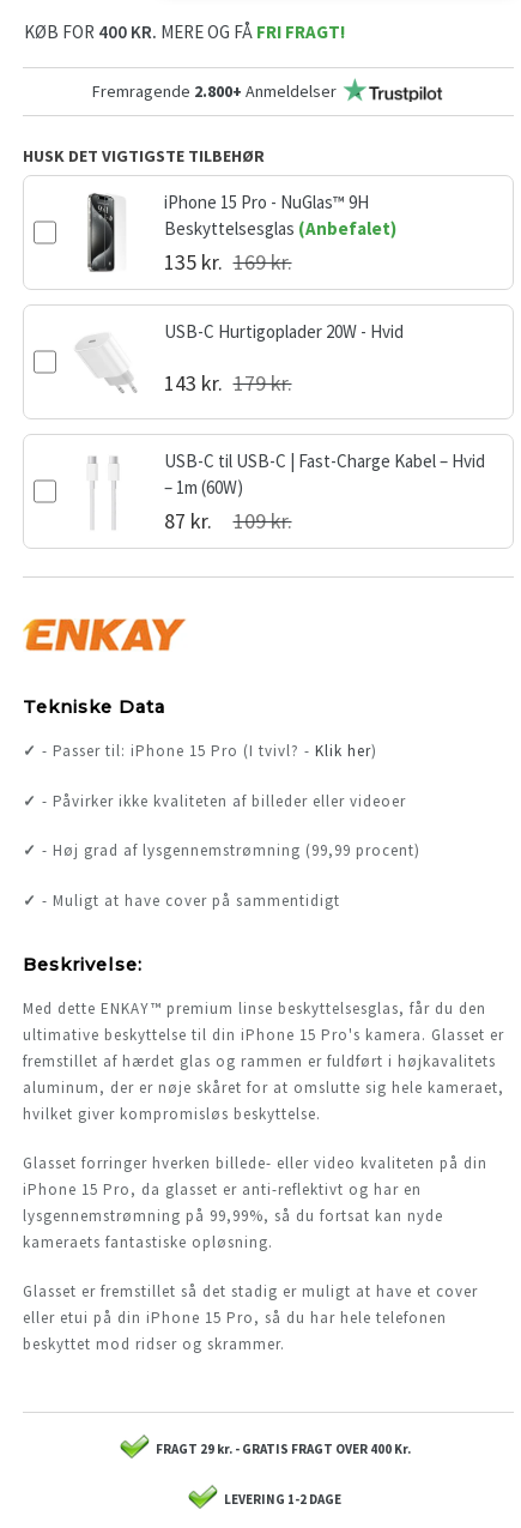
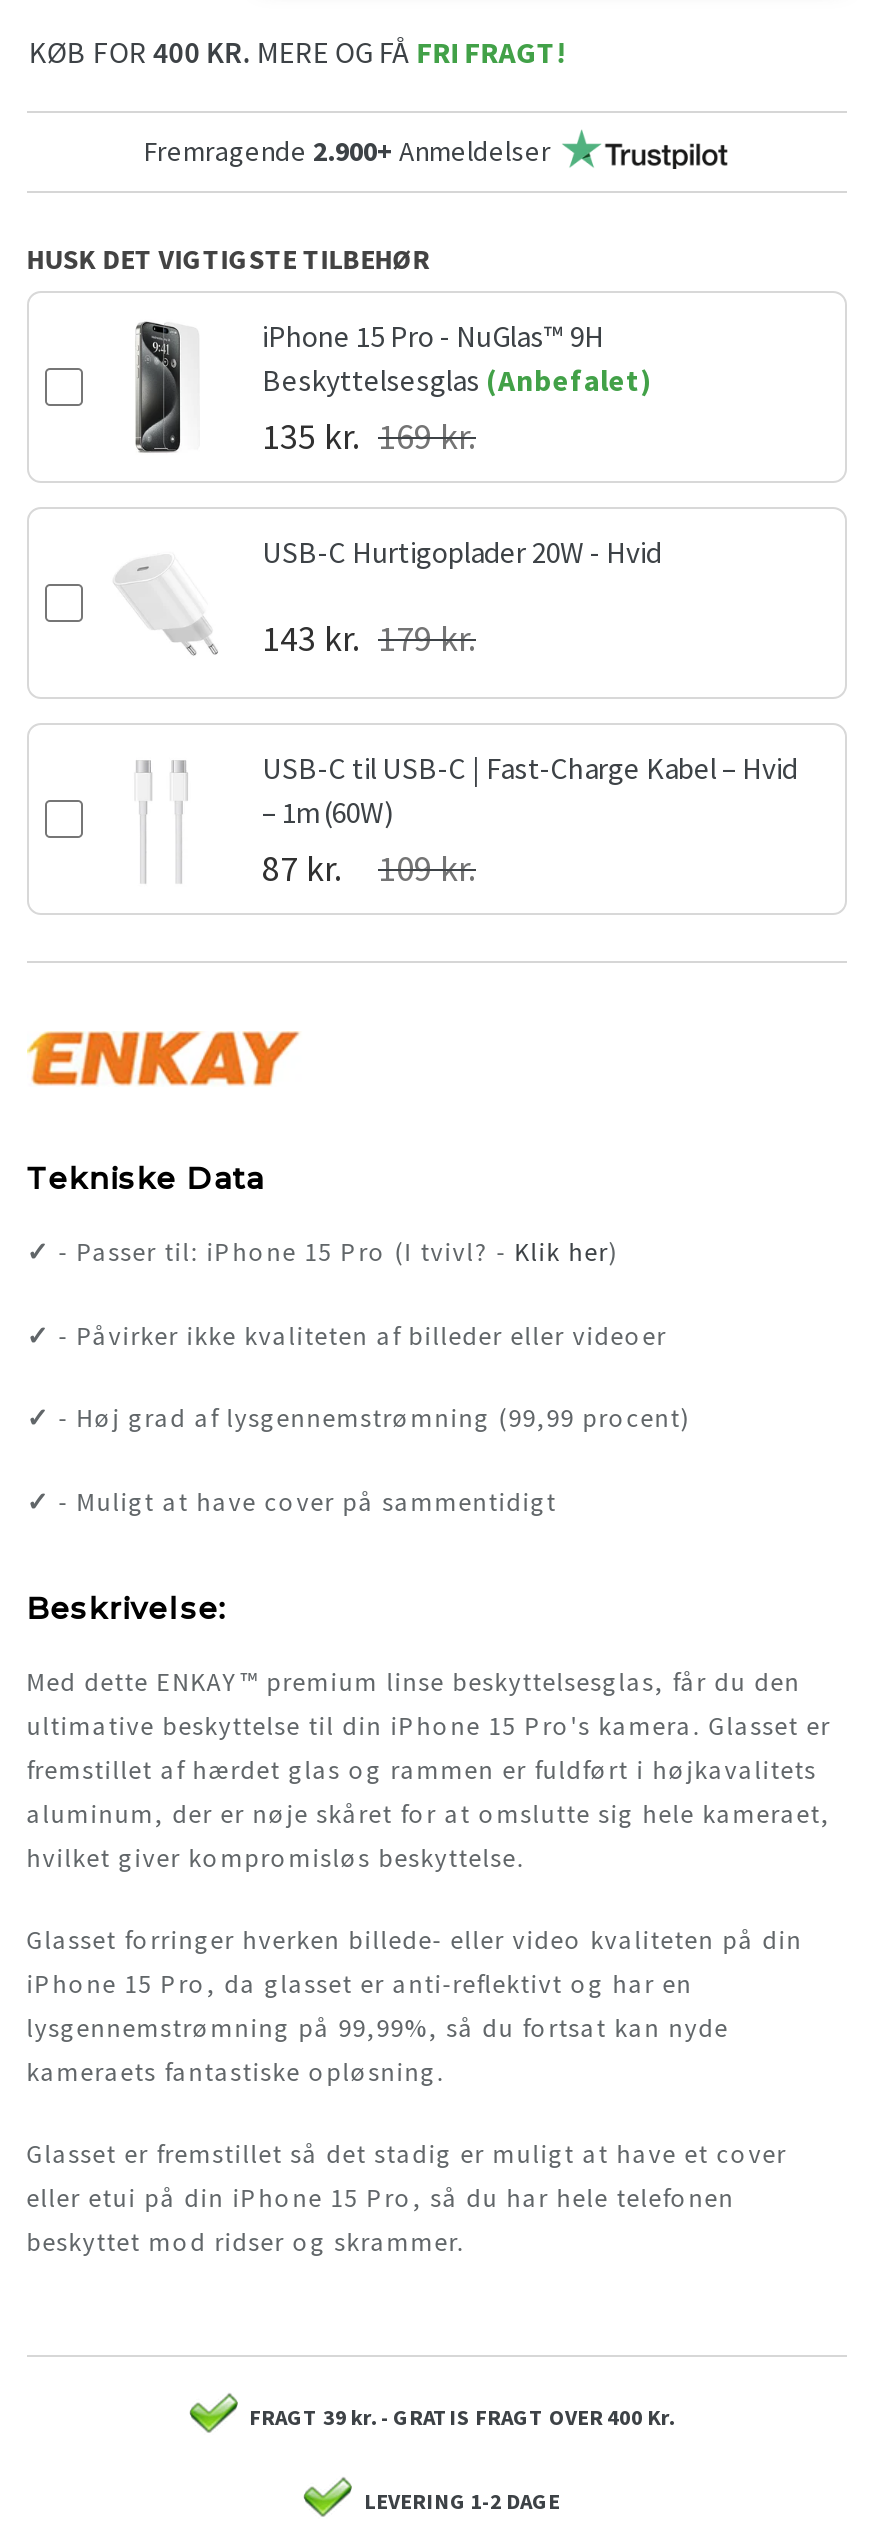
[92,81,337,102] Fremragende 2.800+ Anmeldelser -> [143,134,551,170] Fremragende 2.900+ Anmeldelser
[156,1441,411,1458] FRAGT 29 kr. - GRATIS FRAGT OVER 400 Kr. -> [249,2404,675,2432] FRAGT 39 kr. - GRATIS FRAGT OVER 400 Kr.

